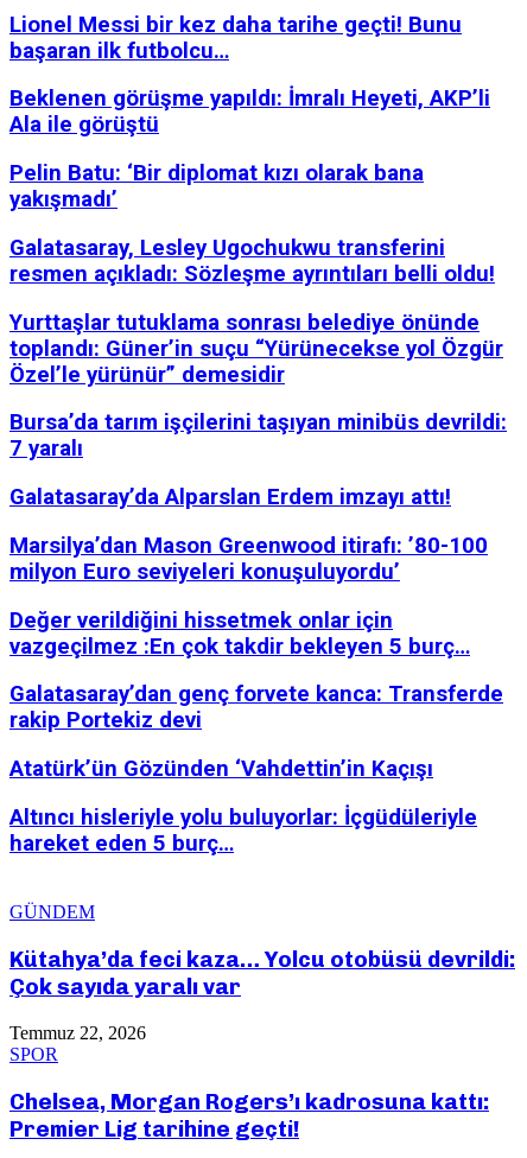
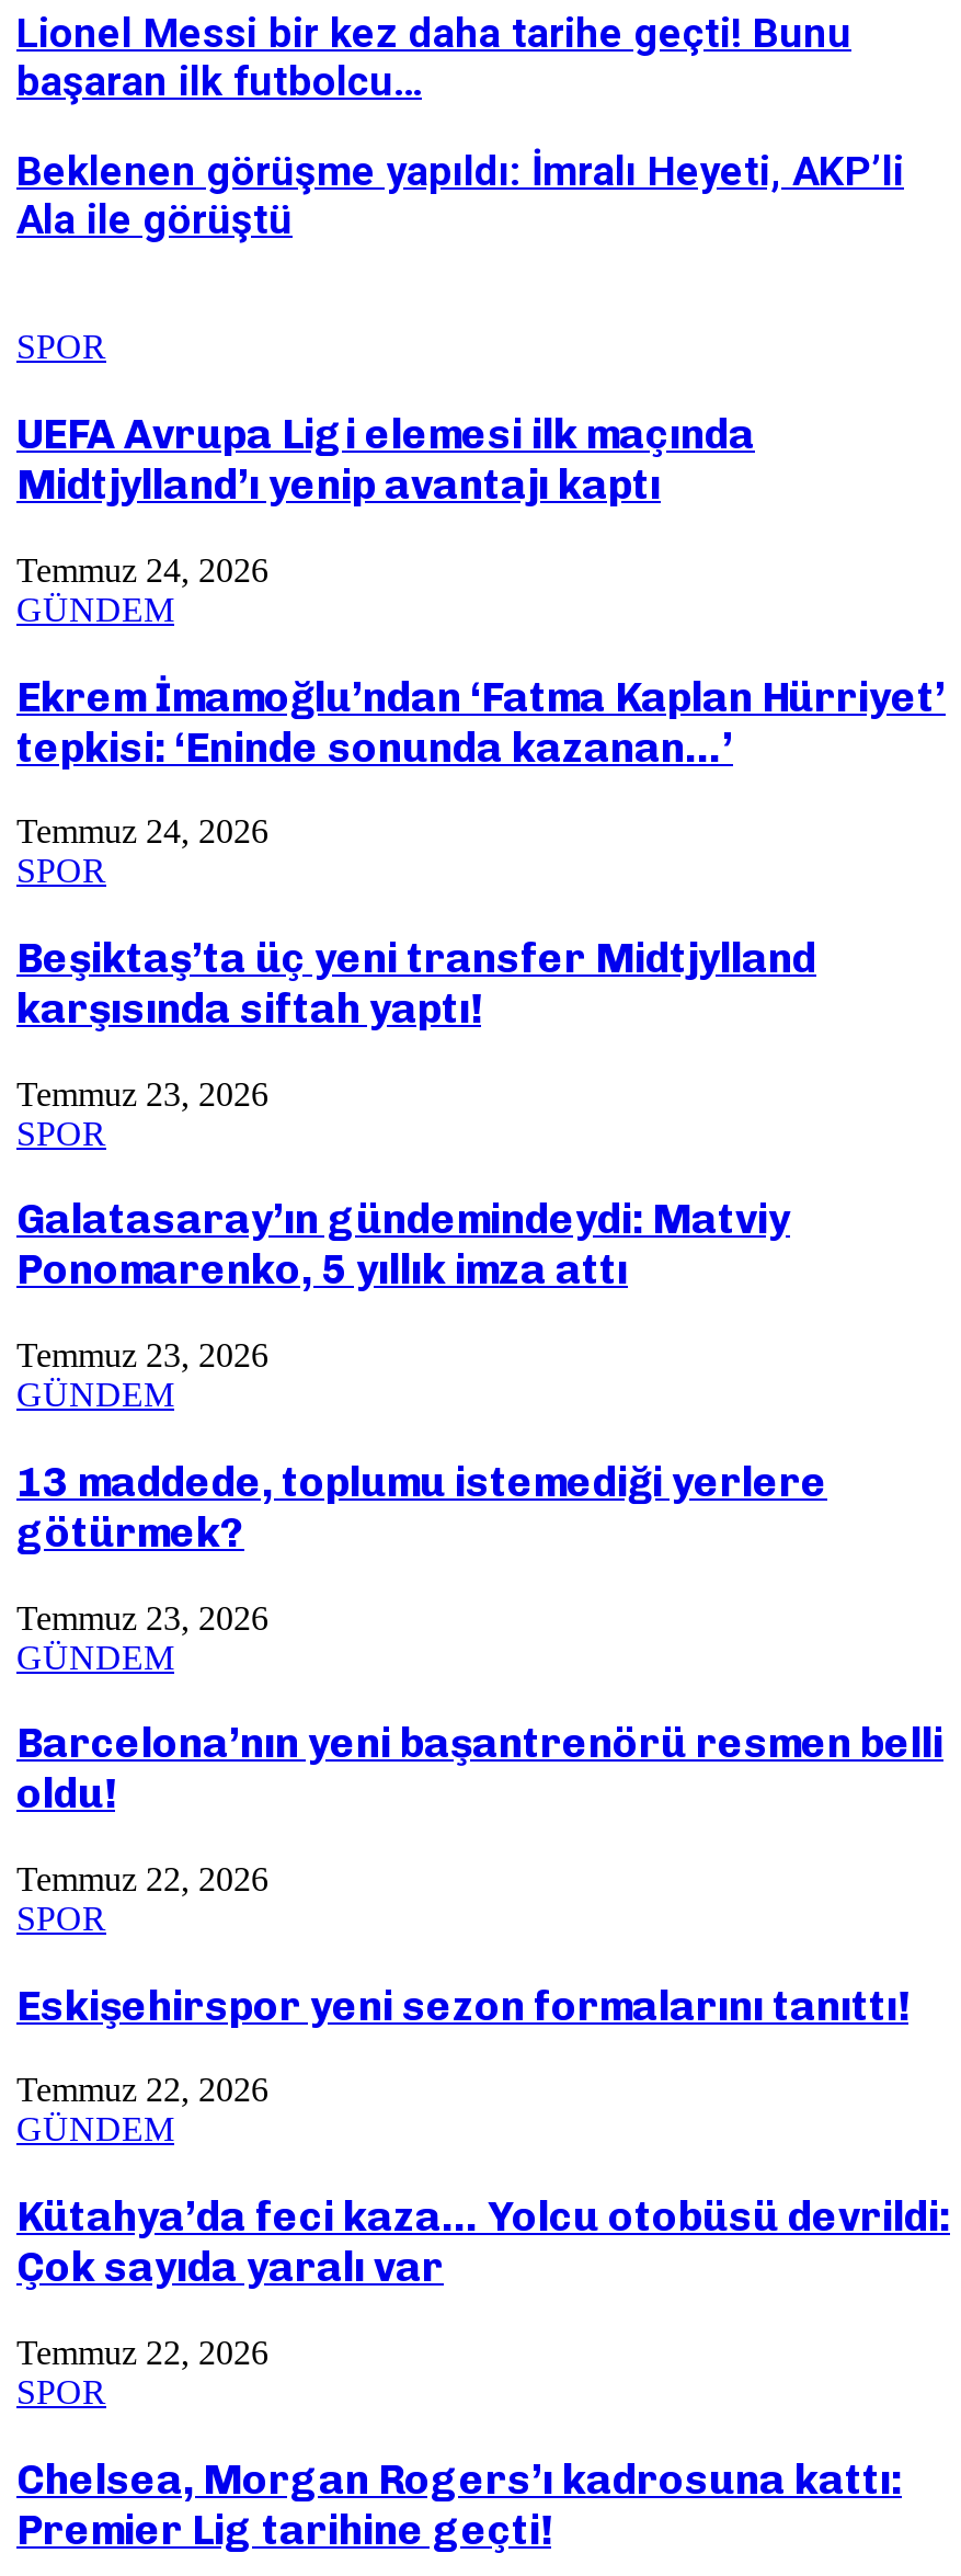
[9,160,507,856] Pelin Batu: ‘Bir diplomat kızı olarak bana | yakışmadı’ | Galatasaray, Lesley Ugochukwu transferini | resmen açıkladı: Sözleşme ayrıntıları belli oldu! | Yurttaşlar tutuklama sonrası belediye önünde | toplandı: Güner’in suçu “Yürünecekse yol Özgür | Özel’le yürünür” demesidir | Bursa’da tarım işçilerini taşıyan minibüs devrildi: | 7 yaralı | Galatasaray’da Alparslan Erdem imzayı attı! | Marsilya’dan Mason Greenwood itirafı: ’80-100 | milyon Euro seviyeleri konuşuluyordu’ | Değer verildiğini hissetmek onlar için | vazgeçilmez :En çok takdir bekleyen 5 burç… | Galatasaray’dan genç forvete kanca: Transferde | rakip Portekiz devi | Atatürk’ün Gözünden ‘Vahdettin’in Kaçışı | Altıncı hisleriyle yolu buluyorlar: İçgüdüleriyle | hareket eden 5 burç… -> [16,328,946,2108] SPOR | UEFA Avrupa Ligi elemesi ilk maçında | Midtjylland’ı yenip avantajı kaptı | Temmuz 24, 2026 | GÜNDEM | Ekrem İmamoğlu’ndan ‘Fatma Kaplan Hürriyet’ | tepkisi: ‘Eninde sonunda kazanan…’ | Temmuz 24, 2026 | SPOR | Beşiktaş’ta üç yeni transfer Midtjylland | karşısında siftah yaptı! | Temmuz 23, 2026 | SPOR | Galatasaray’ın gündemindeydi: Matviy | Ponomarenko, 5 yıllık imza attı | Temmuz 23, 2026 | GÜNDEM | 13 maddede, toplumu istemediği yerlere | götürmek? | Temmuz 23, 2026 | GÜNDEM | Barcelona’nın yeni başantrenörü resmen belli | oldu! | Temmuz 22, 2026 | SPOR | Eskişehirspor yeni sezon formalarını tanıttı! | Temmuz 22, 2026

